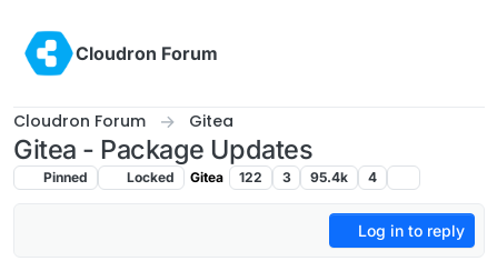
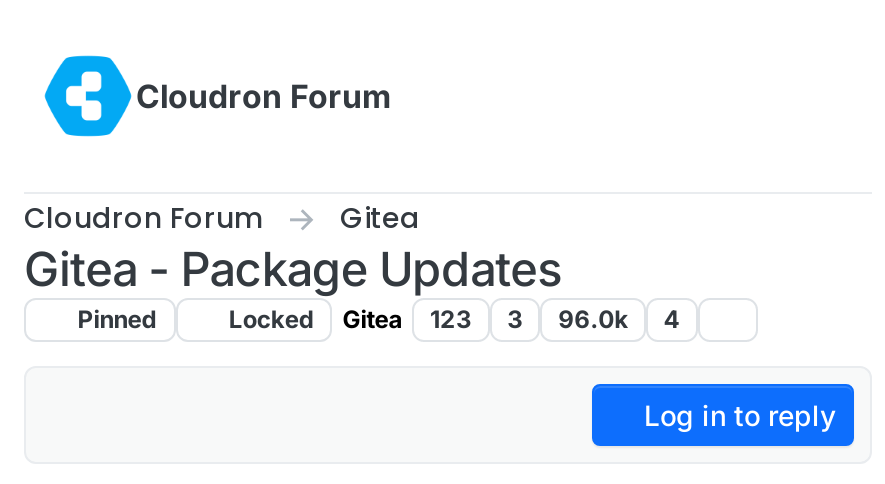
[239,169,262,186] 122 -> [430,304,472,334] 123
[310,169,348,186] 95.4k -> [558,304,628,334] 96.0k

